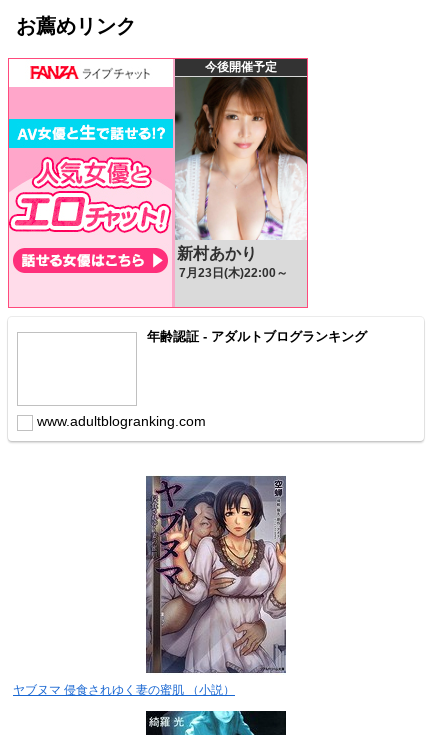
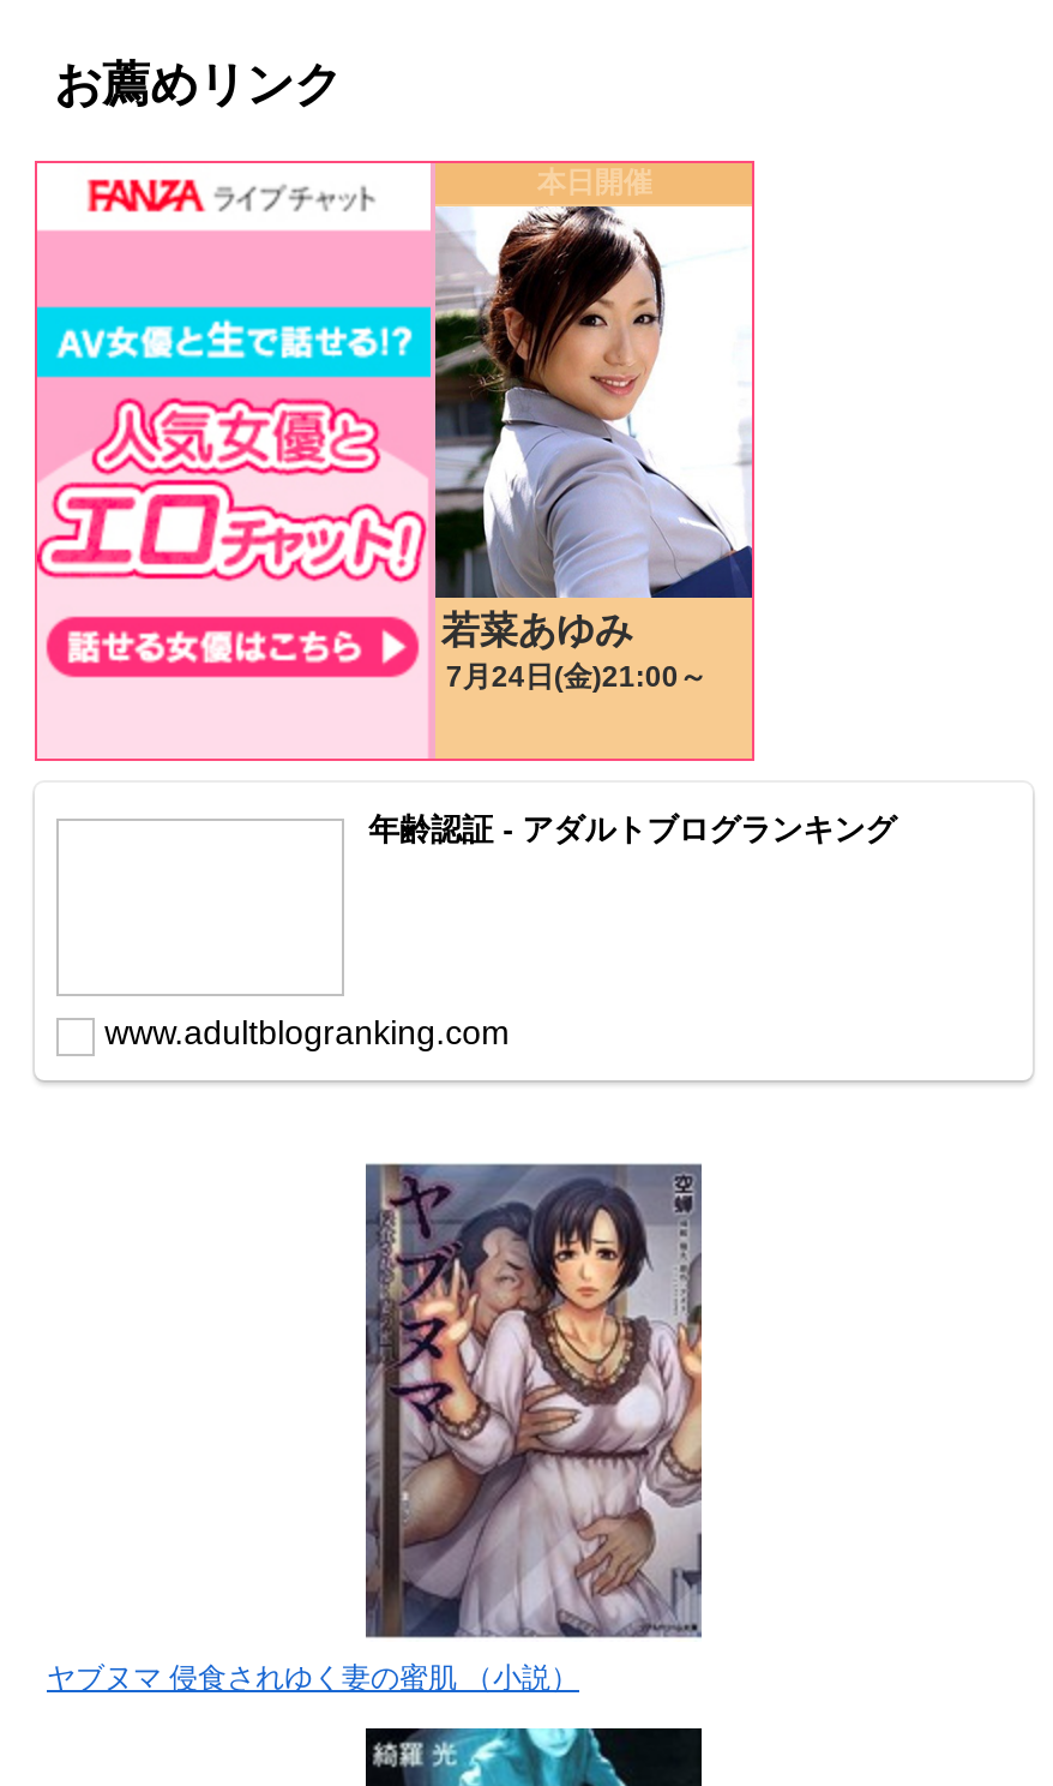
[174,58,308,306] [image] -> [433,161,754,759] [image]

